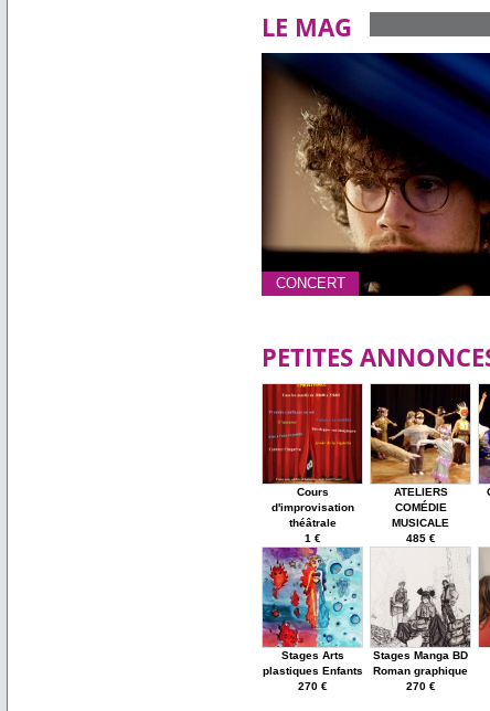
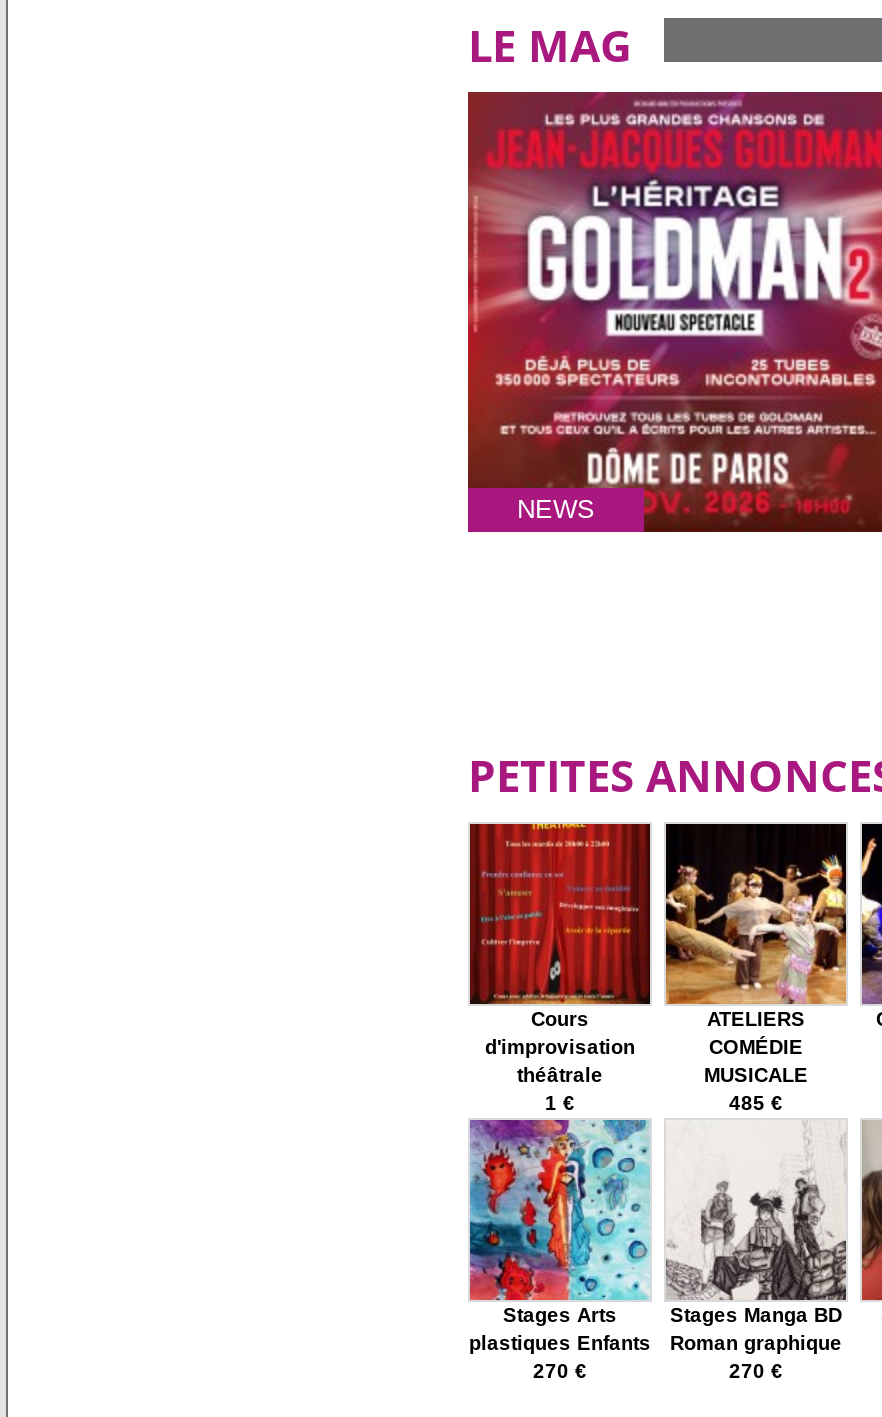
[260,52,487,297] [image] | CONCERT -> [466,90,876,534] [image] | NEWS

